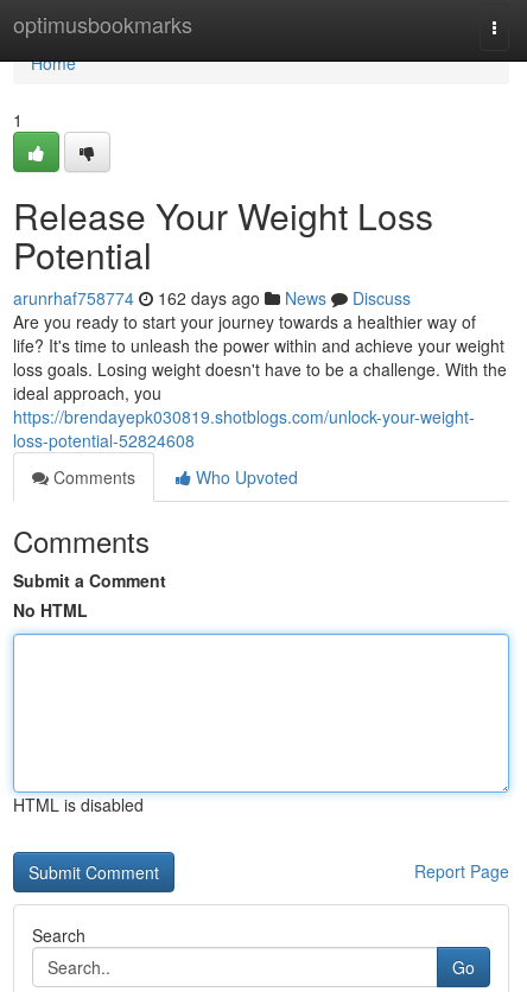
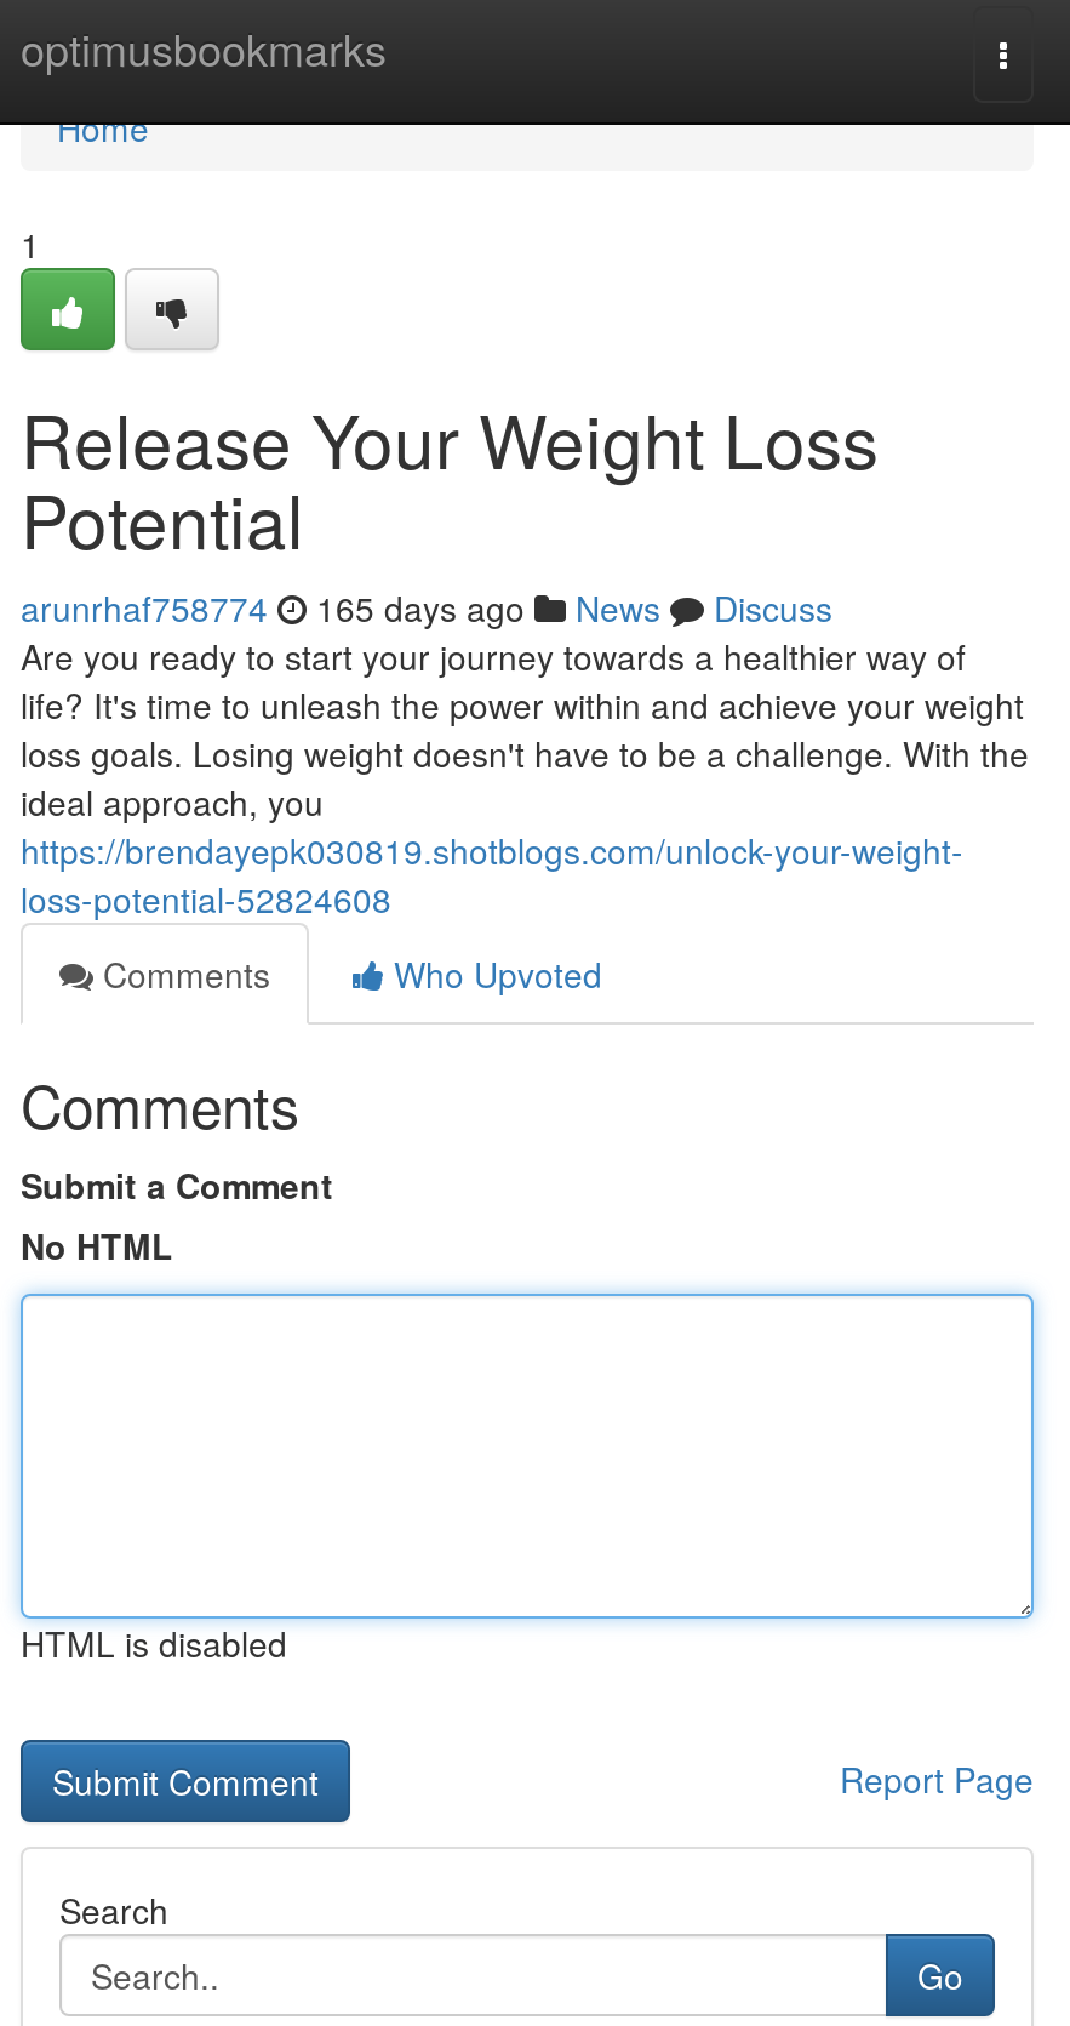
[13,286,411,310] arunrhaf758774 162 days ago News Discuss -> [21,583,832,632] arunrhaf758774 165 days ago News Discuss

